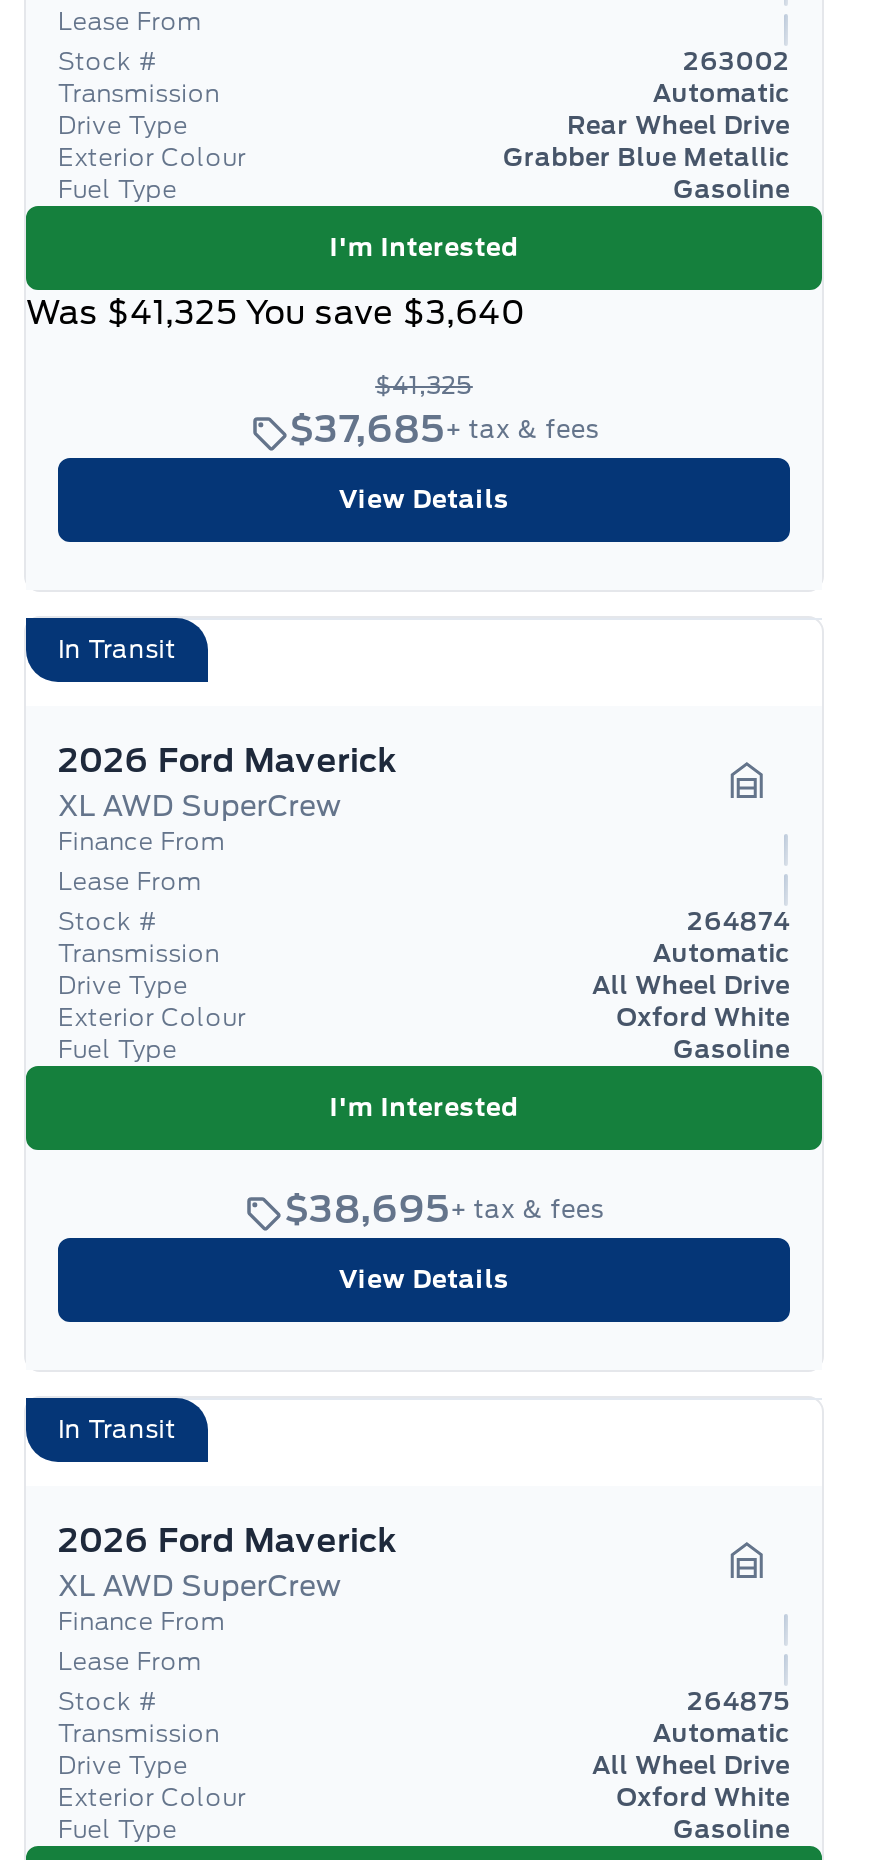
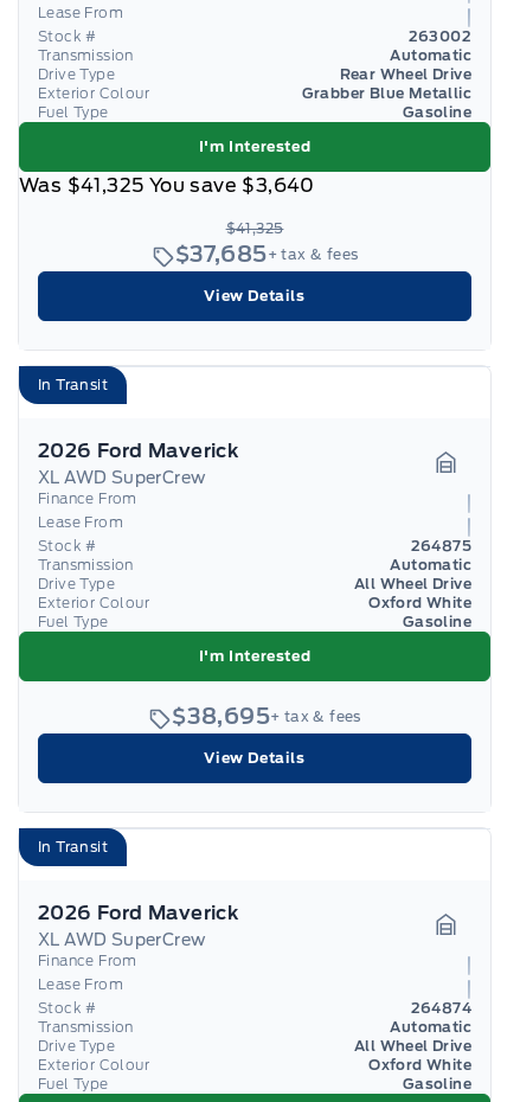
[687,906,790,936] 264874 -> [411,537,471,555] 264875
[687,1686,790,1716] 264875 -> [411,999,471,1017] 264874

